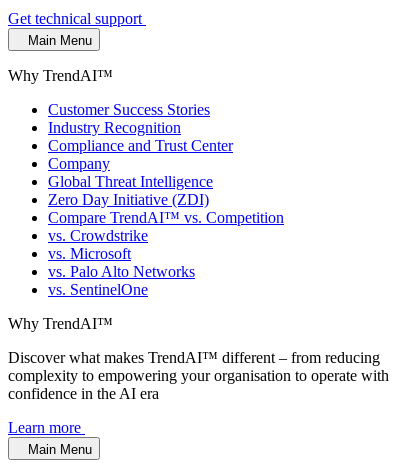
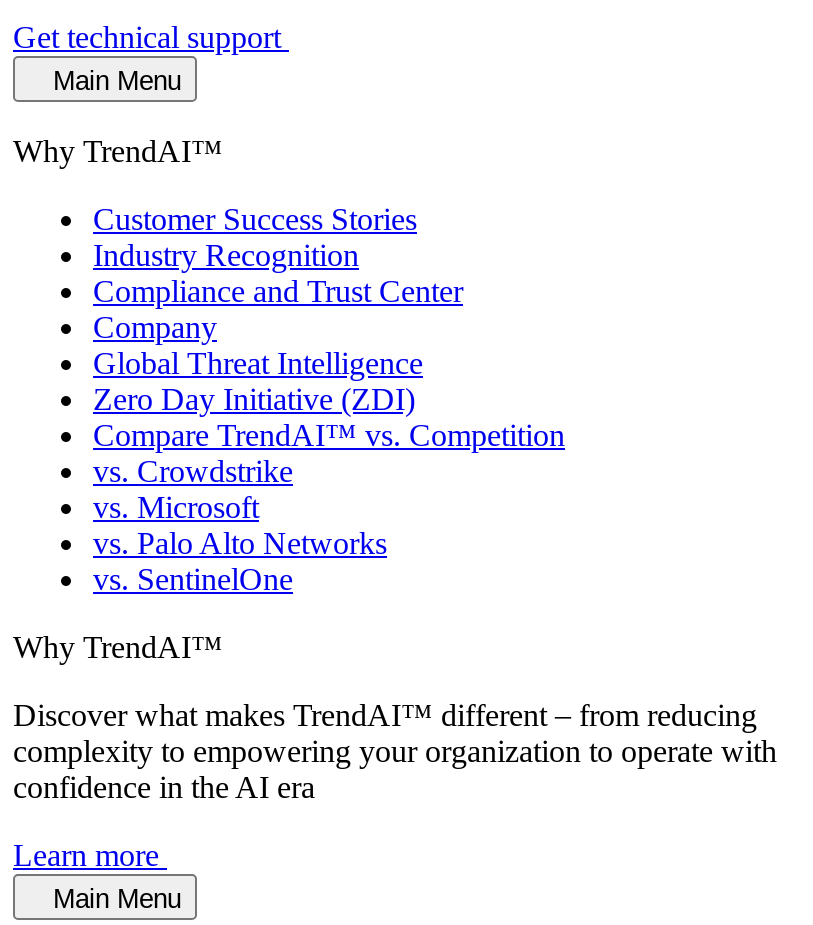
[8,367,389,384] complexity to empowering your organisation to operate with -> [13,734,777,768] complexity to empowering your organization to operate with

